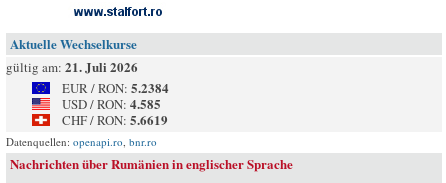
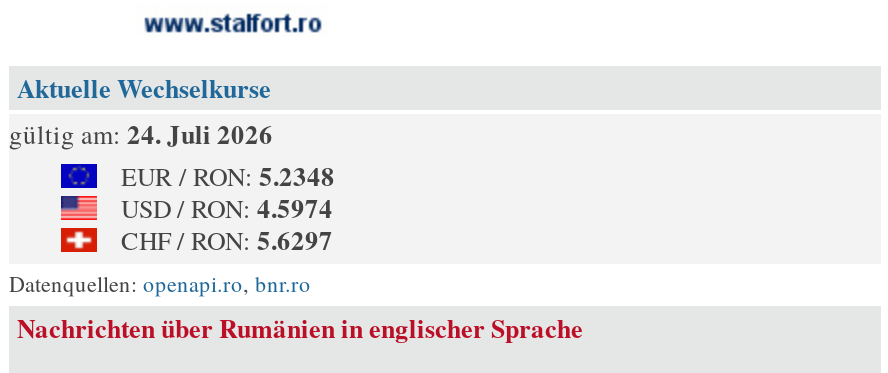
[6,57,138,76] gültig am: 21. Juli 2026 -> [9,114,273,152] gültig am: 24. Juli 2026
[62,78,169,97] EUR / RON: 5.2384 -> [121,156,335,194] EUR / RON: 5.2348
[62,94,161,113] USD / RON: 4.585 -> [121,188,333,226] USD / RON: 4.5974
[62,110,168,129] CHF / RON: 5.6619 -> [121,220,333,258] CHF / RON: 5.6297

